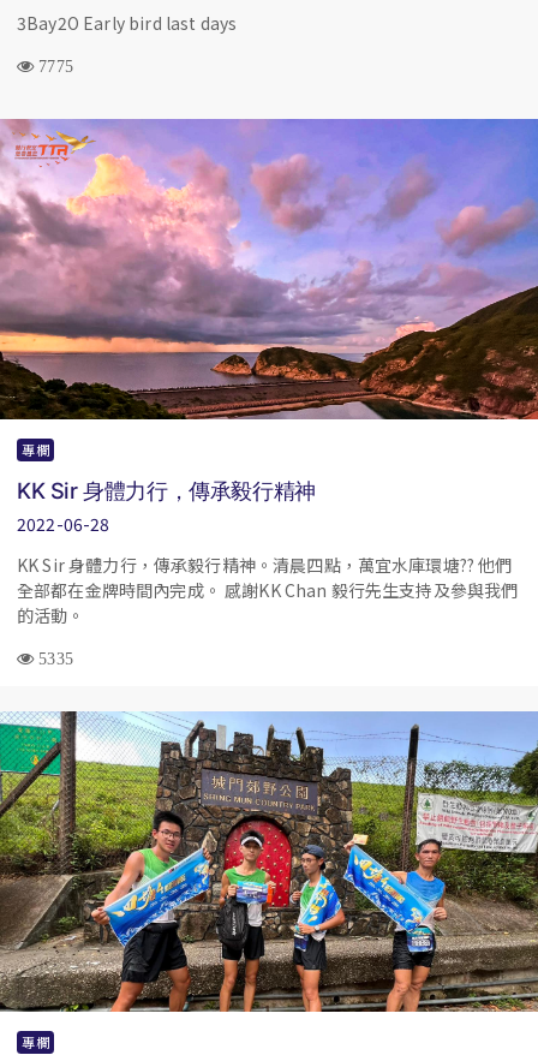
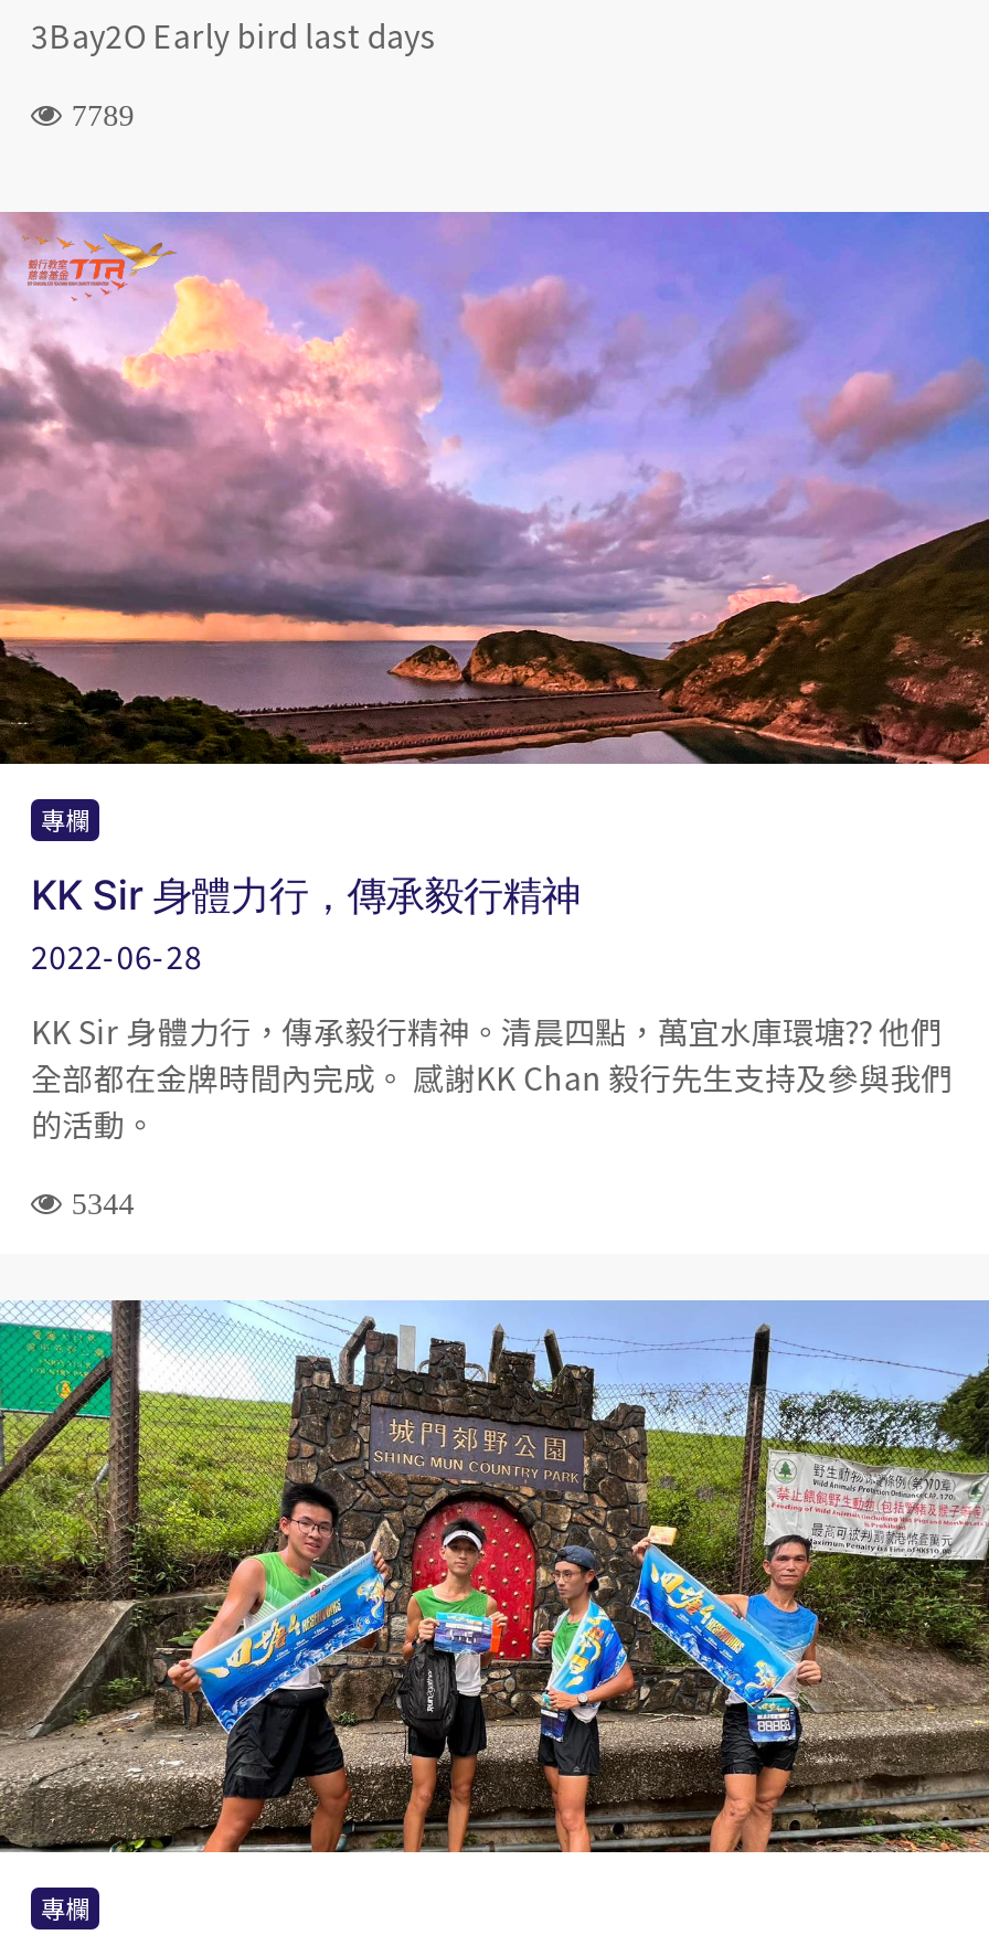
[34,58,73,74] 7775 -> [62,99,135,130] 7789
[34,650,73,667] 5335 -> [62,1187,135,1218] 5344

